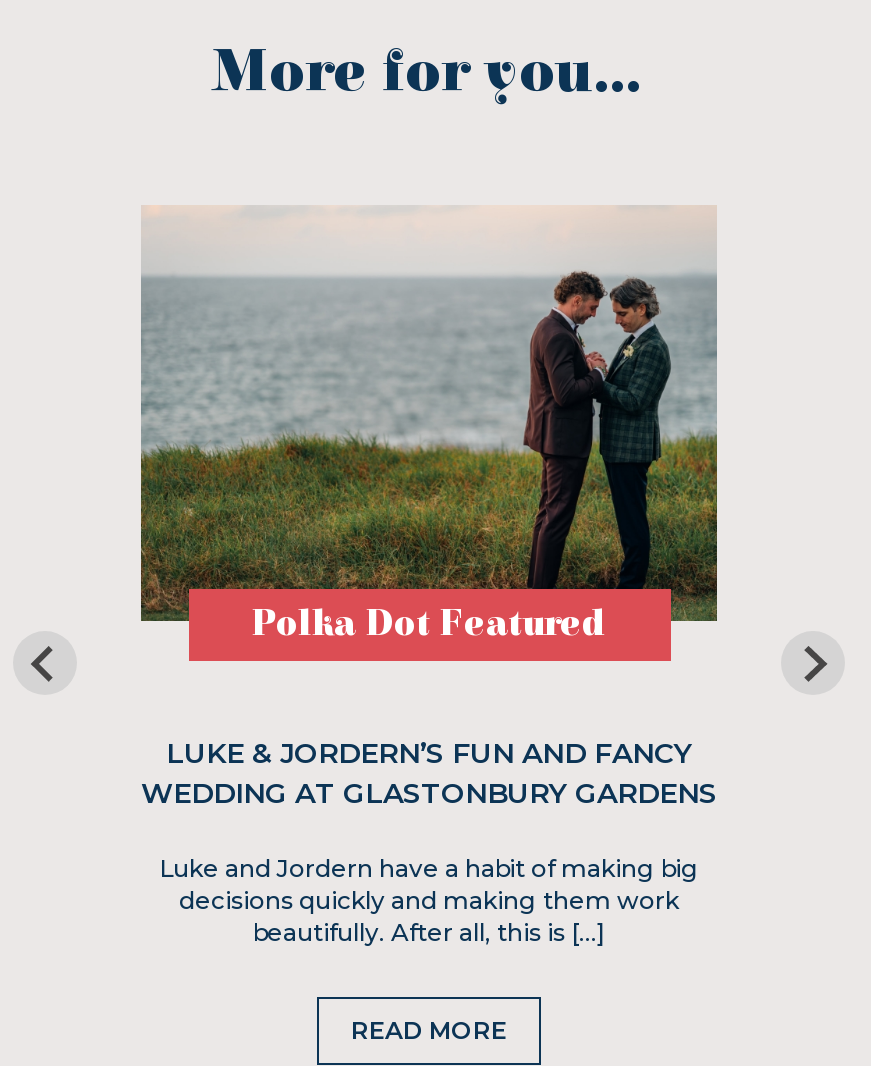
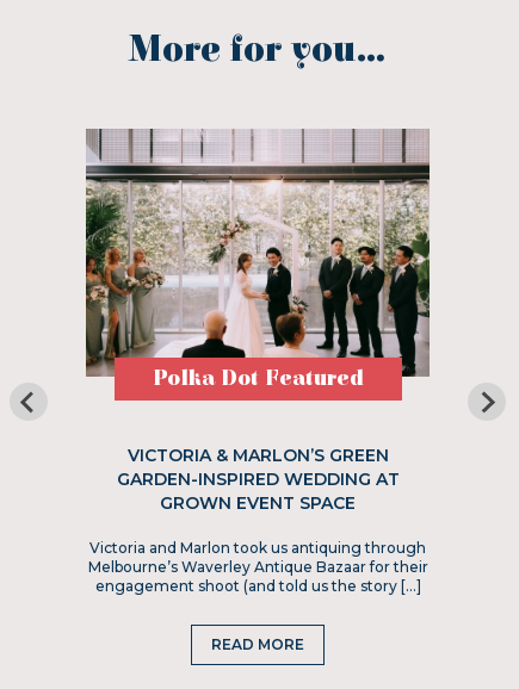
[141,205,717,621] [image] -> [86,128,431,377] [image]
[141,735,717,811] LUKE & JORDERN’S FUN AND FANCY | WEDDING AT GLASTONBURY GARDENS -> [116,445,399,514] VICTORIA & MARLON’S GREEN | GARDEN-INSPIRED WEDDING AT | GROWN EVENT SPACE
[159,853,699,947] Luke and Jordern have a habit of making big | decisions quickly and making them work | beautifully. After all, this is […] -> [88,539,428,595] Victoria and Marlon took us antiquing through | Melbourne’s Waverley Antique Bazaar for their | engagement shoot (and told us the story […]

